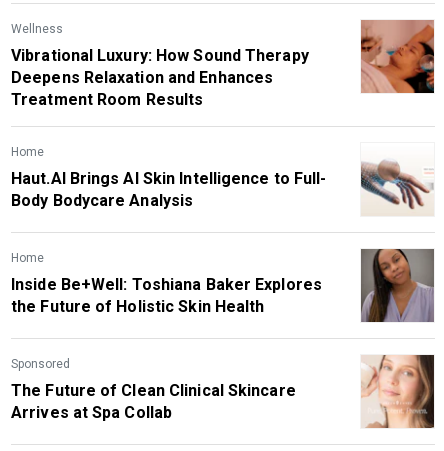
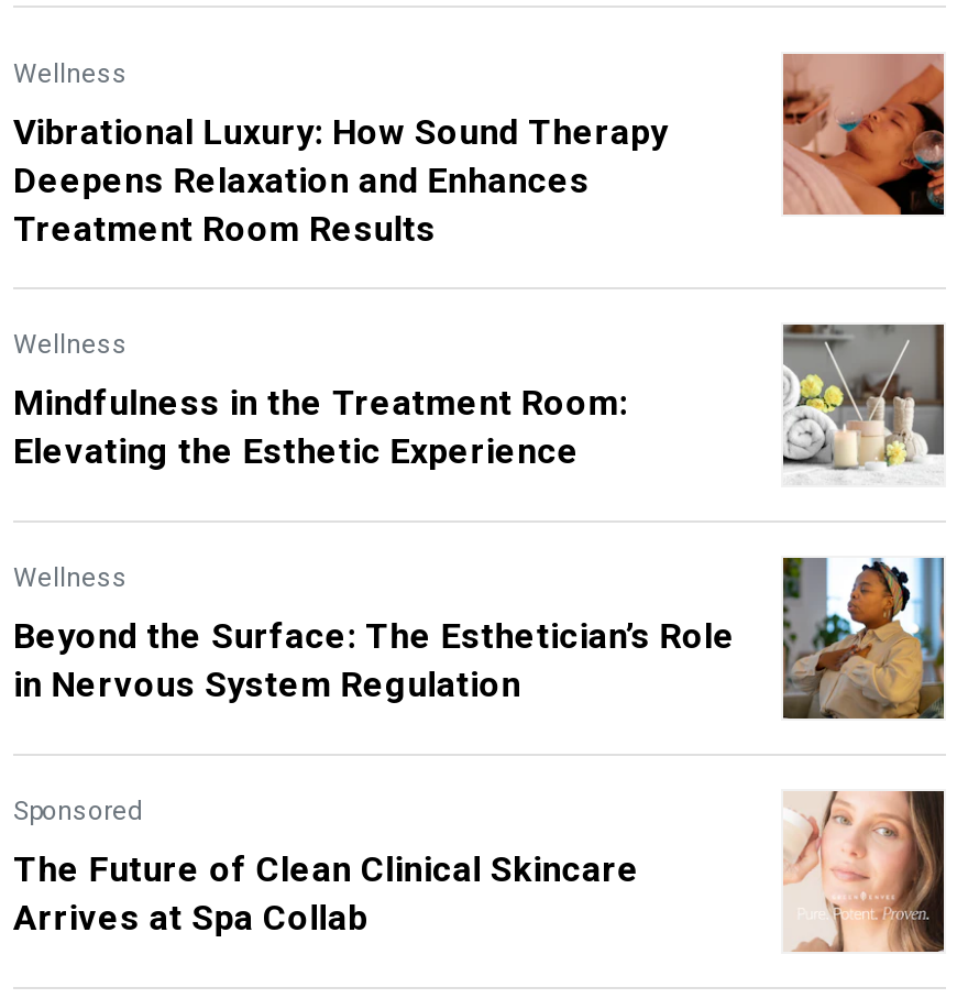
[11,144,44,158] Home -> [13,329,128,360] Wellness
[360,142,434,211] [image] -> [781,321,946,473] [image]
[11,168,326,209] Haut.AI Brings AI Skin Intelligence to Full- | Body Bodycare Analysis -> [13,382,628,472] Mindfulness in the Treatment Room: | Elevating the Esthetic Experience
[11,250,44,264] Home -> [13,562,128,593] Wellness
[11,248,435,323] [image] | Inside Be+Well: Toshiana Baker Explores | the Future of Holistic Skin Health -> [13,557,946,722] [image] | Beyond the Surface: The Esthetician’s Role | in Nervous System Regulation

